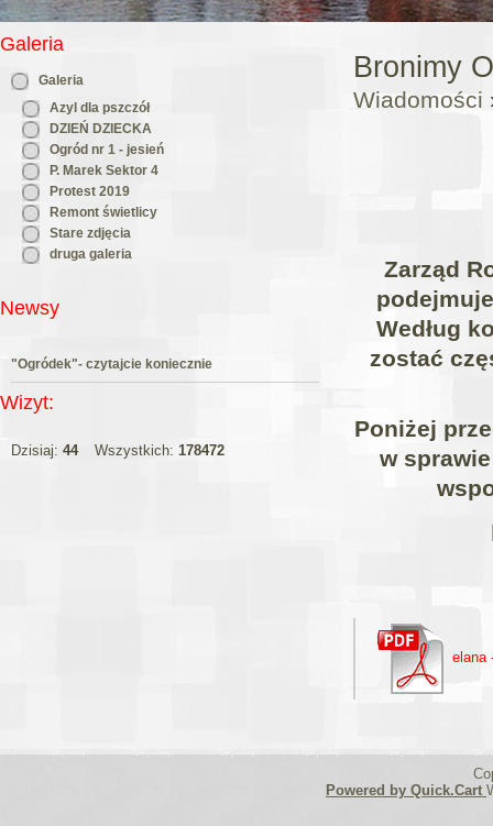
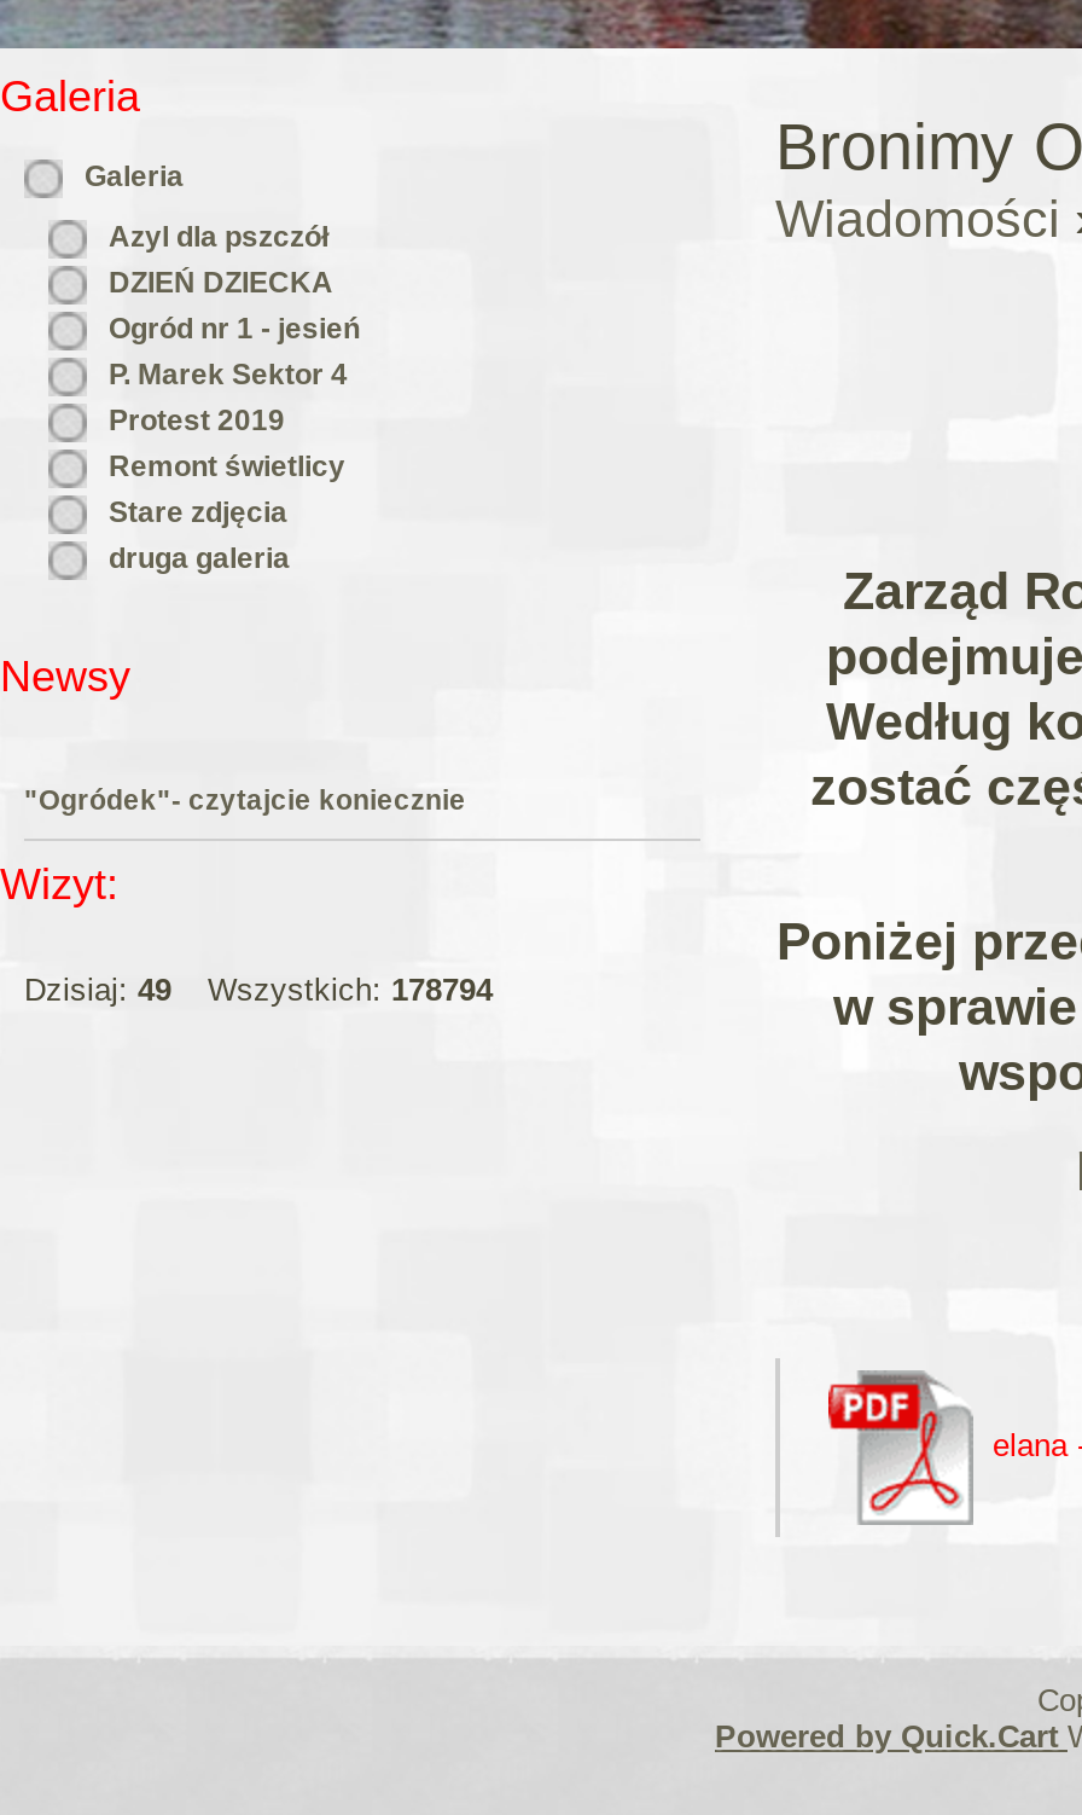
[11,442,78,459] Dzisiaj: 44 -> [24,972,171,1008] Dzisiaj: 49
[95,442,224,459] Wszystkich: 178472 -> [208,972,493,1008] Wszystkich: 178794

